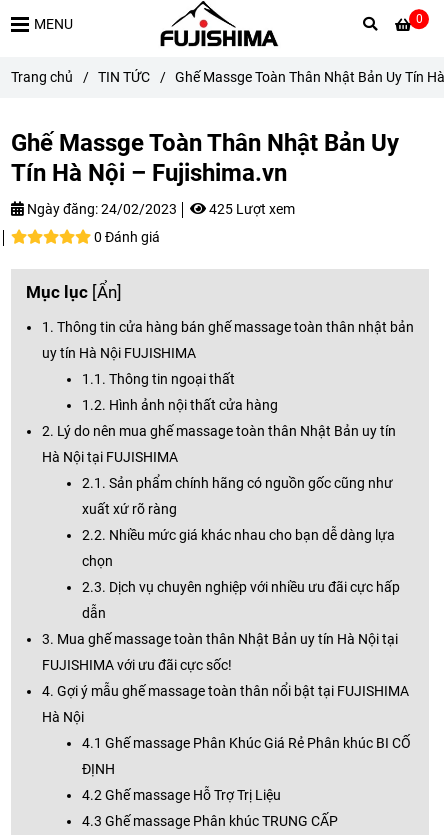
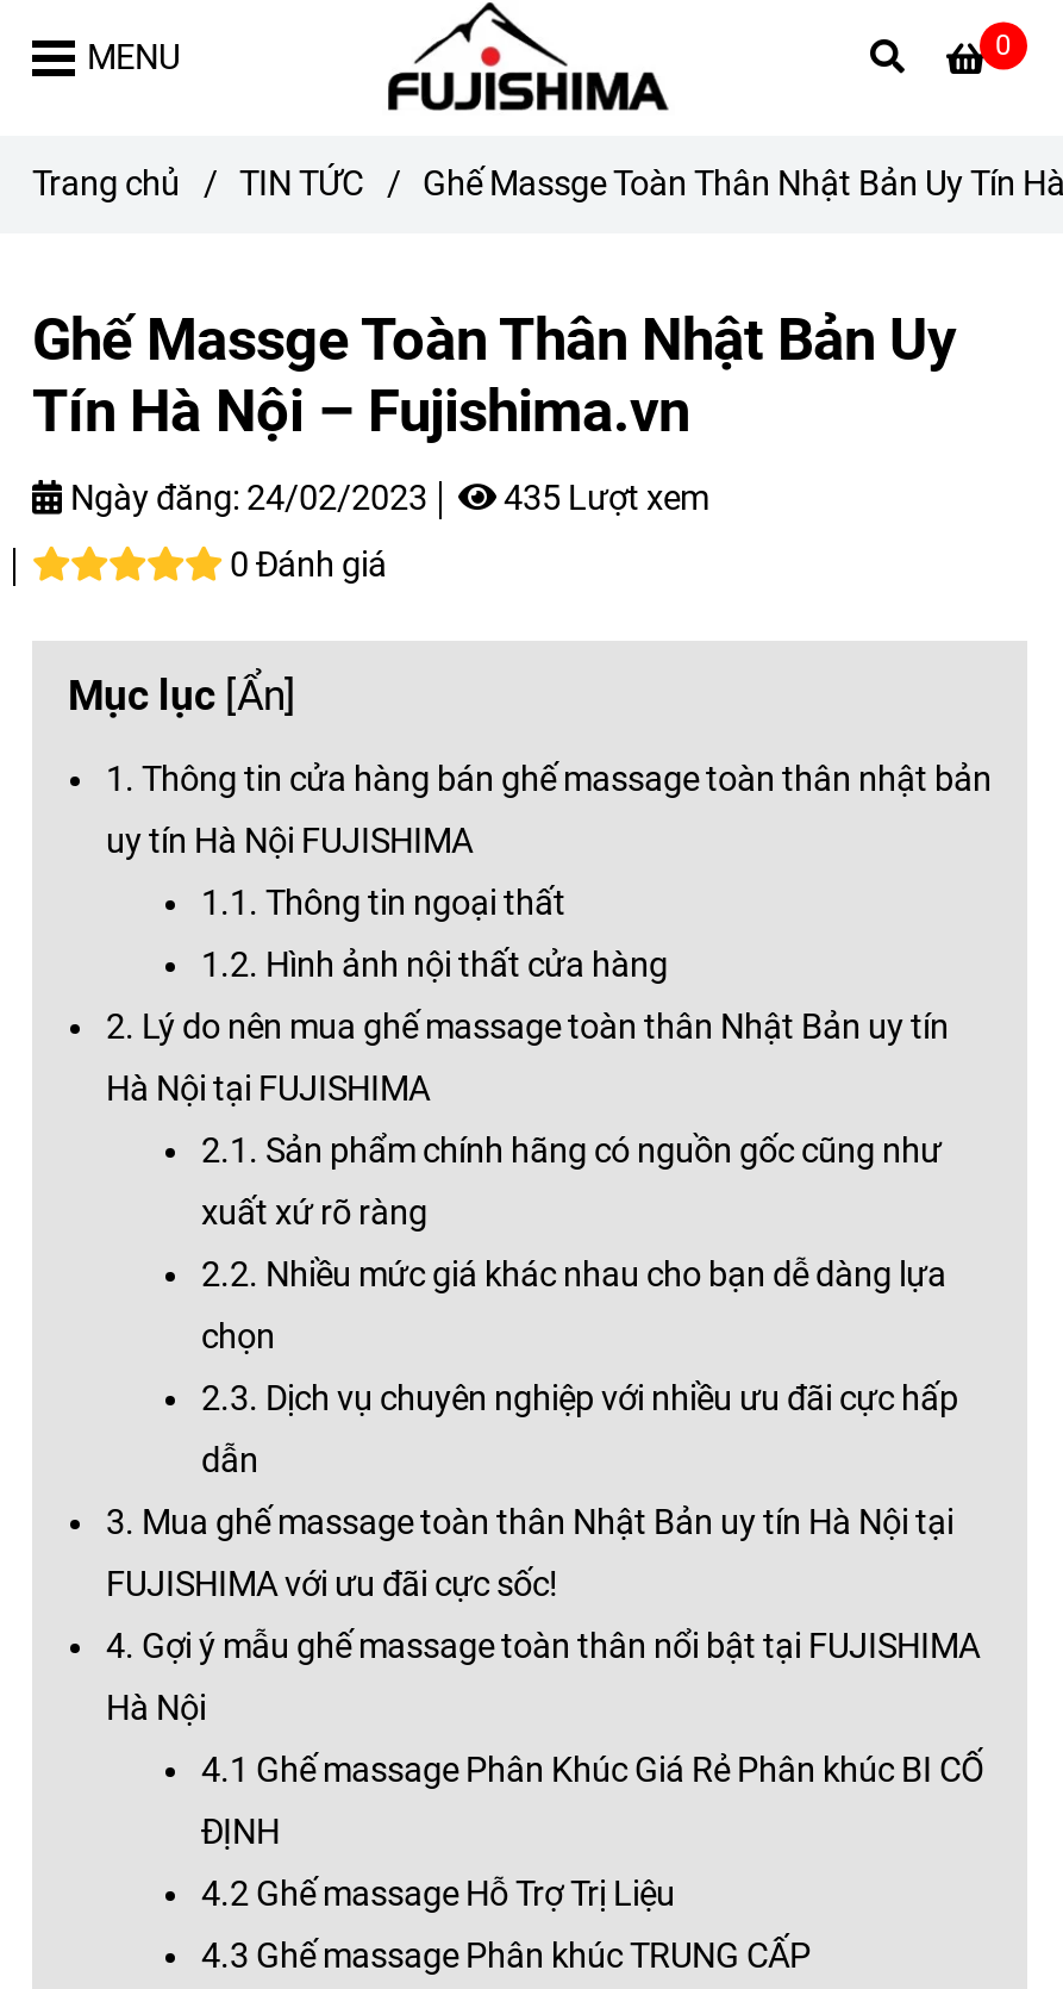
[24,201,295,218] Ngày đăng: 24/02/2023 425 Lượt xem -> [63,479,708,519] Ngày đăng: 24/02/2023 435 Lượt xem

